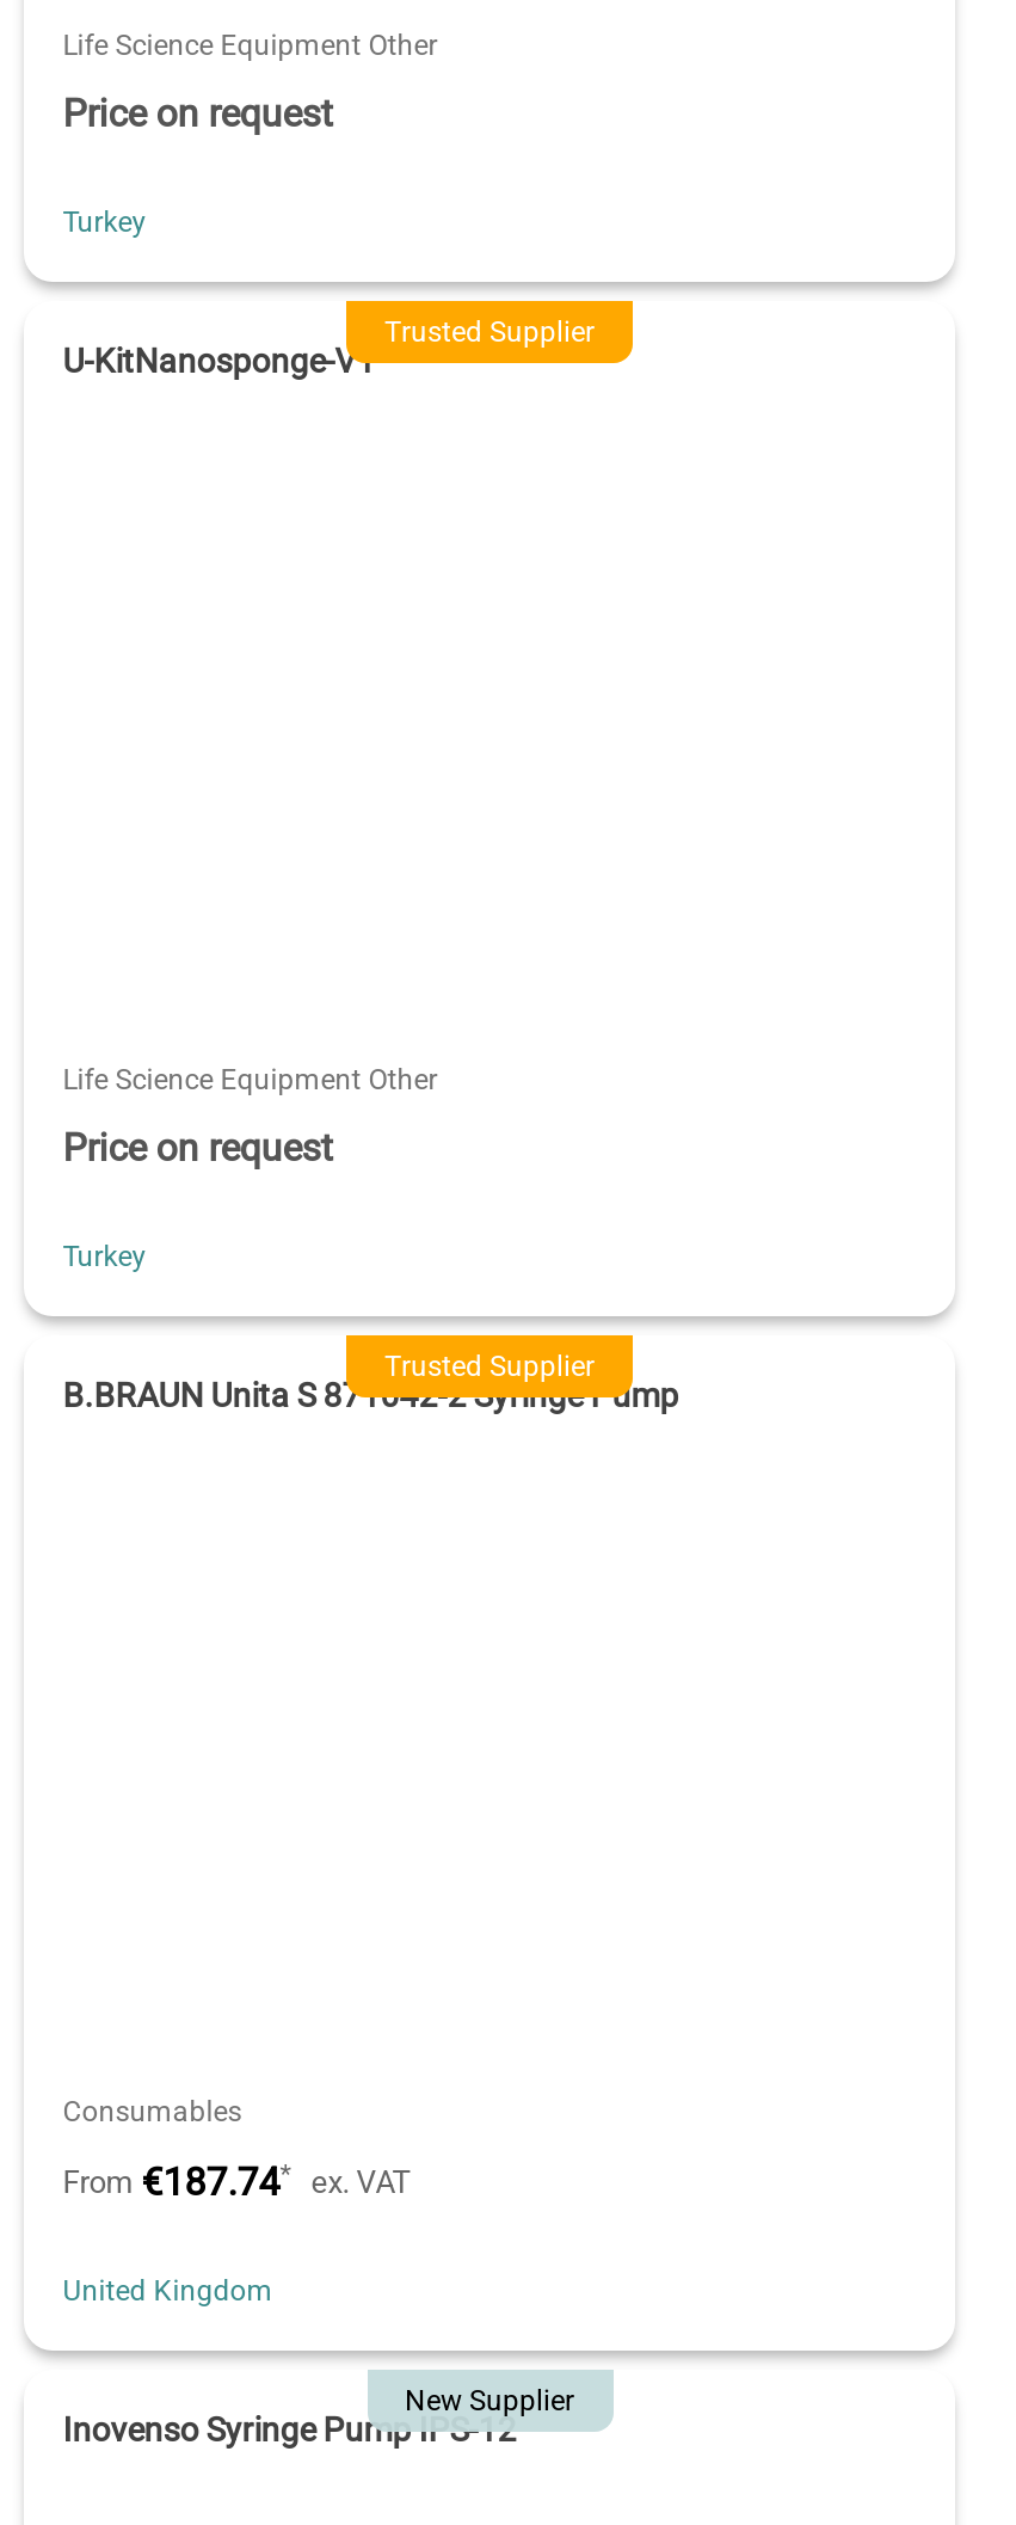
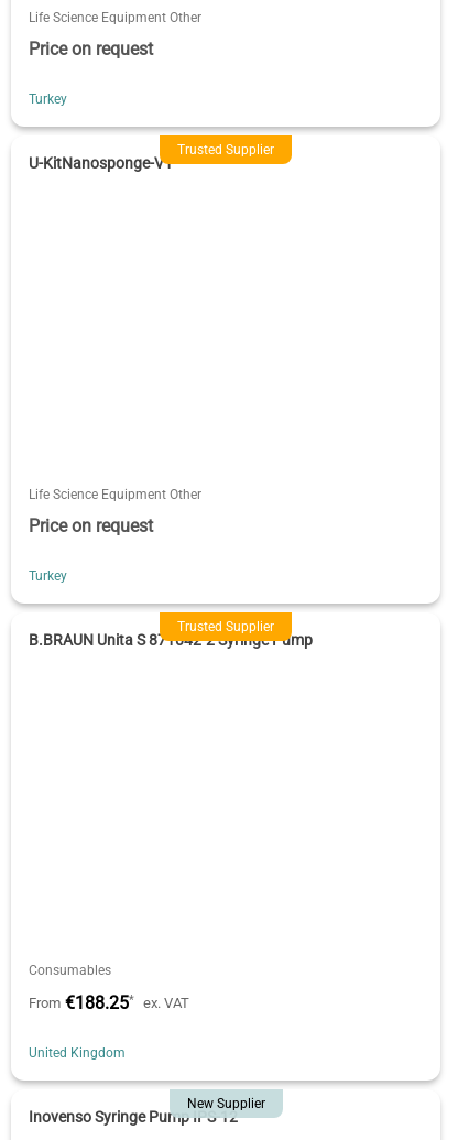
[63,2159,411,2204] From €187.74* ex. VAT -> [29,992,190,1013] From €188.25* ex. VAT

